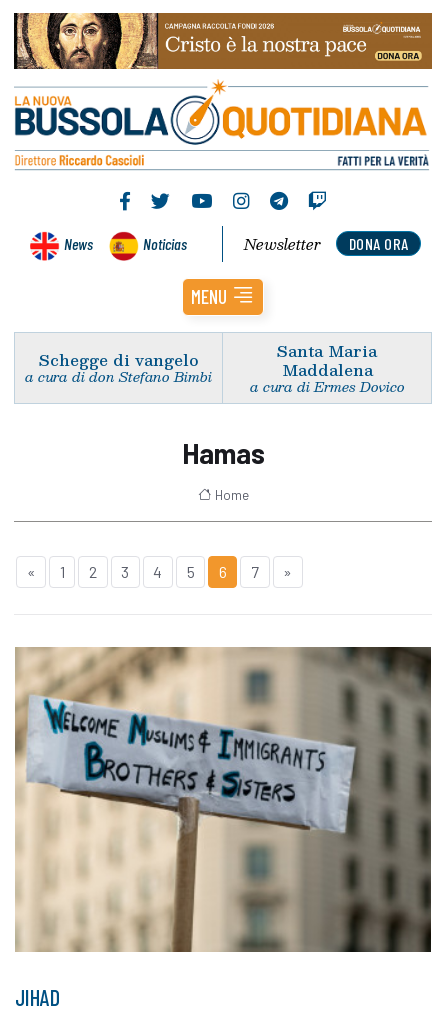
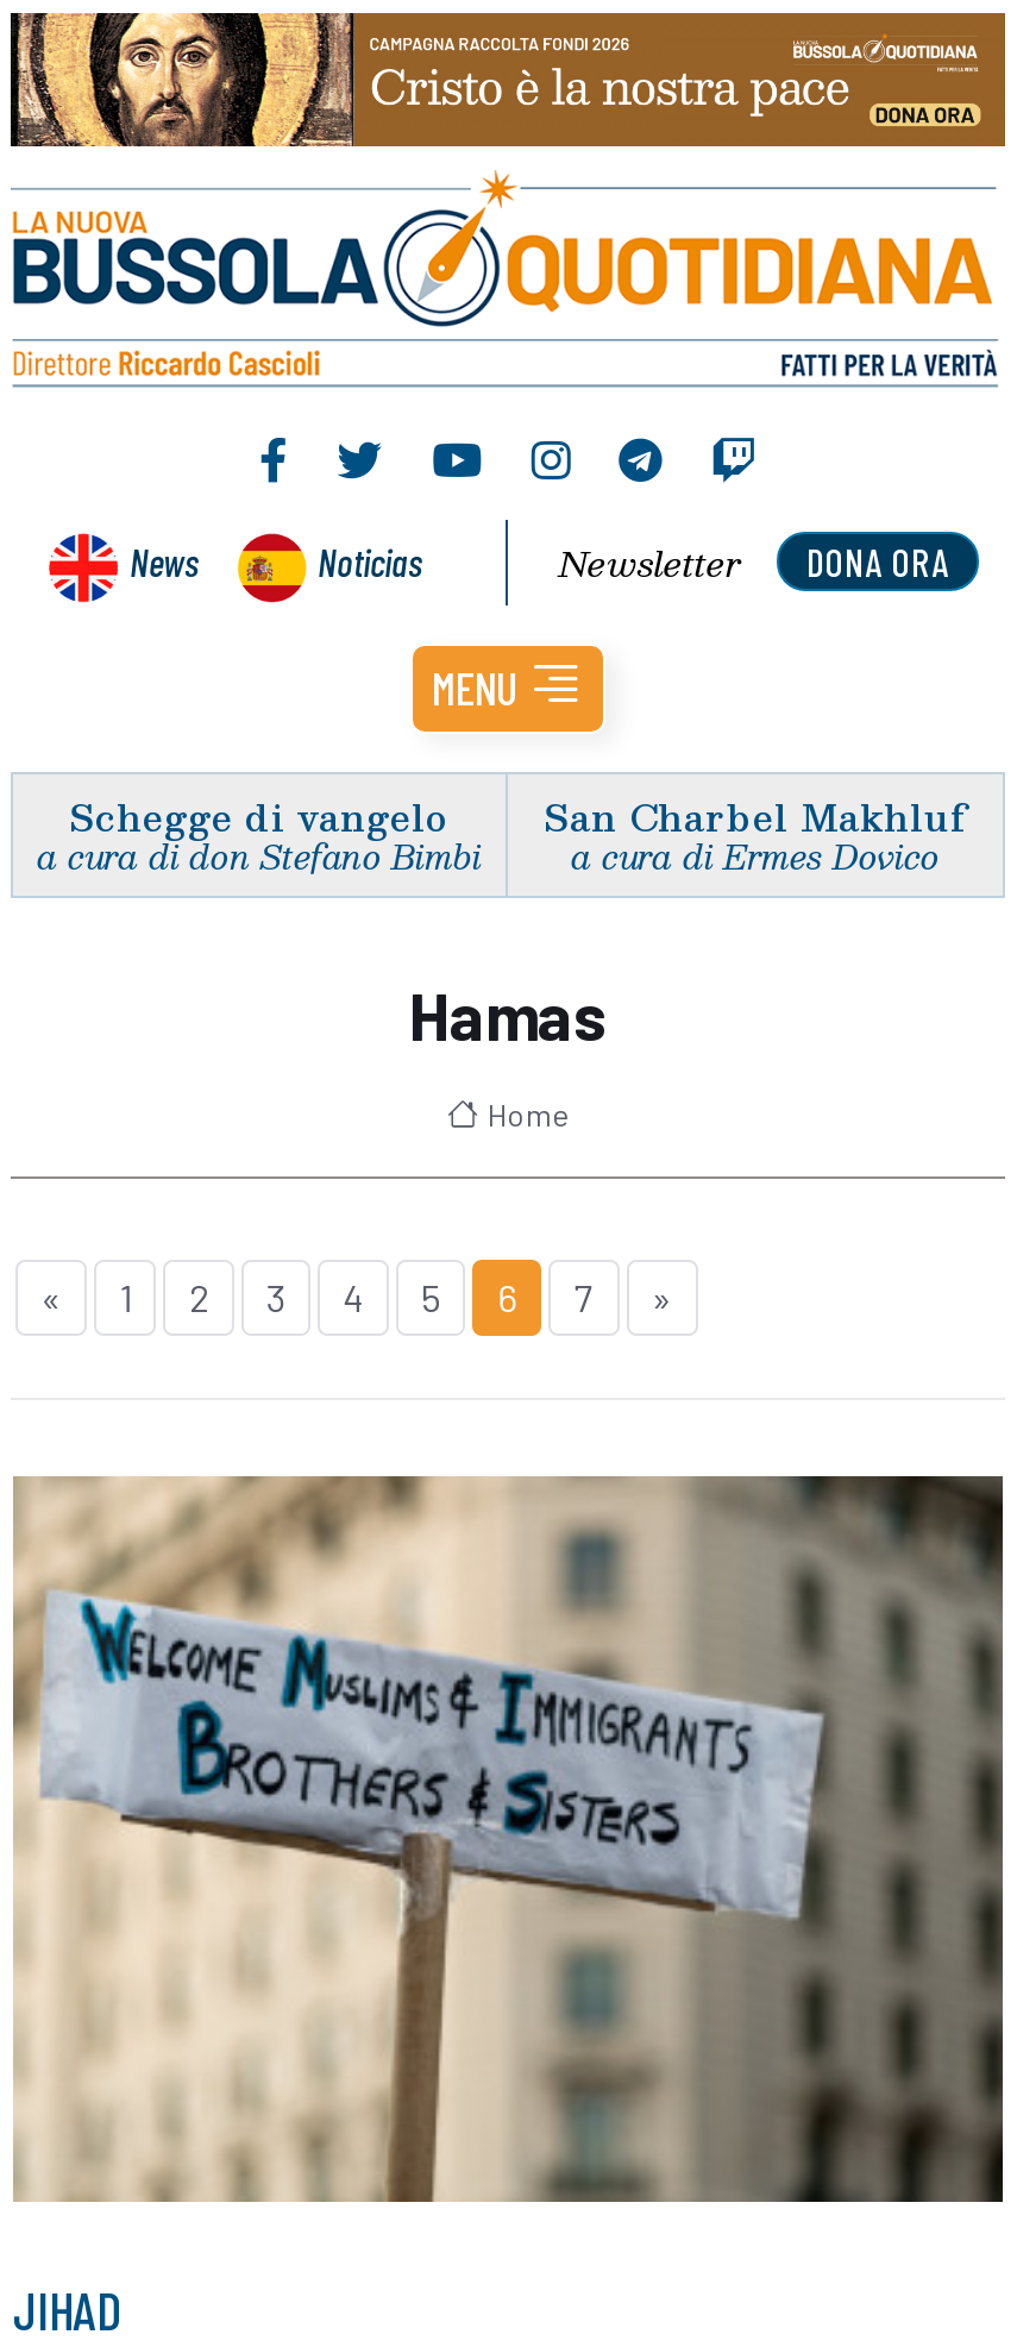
[277,338,377,382] Santa Maria | Maddalena -> [544,785,967,845] San Charbel Makhluf

